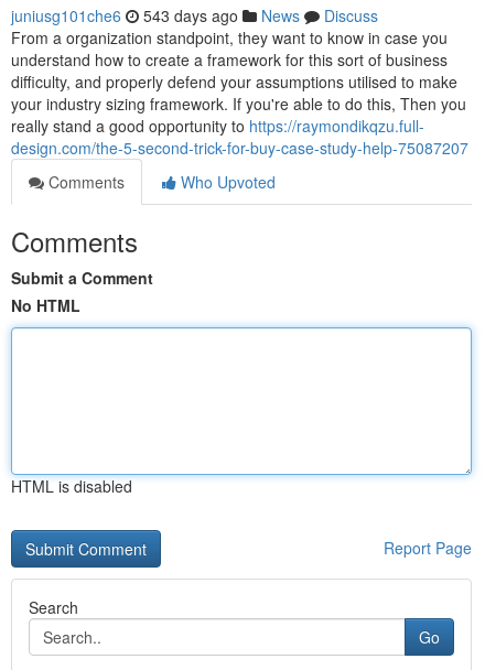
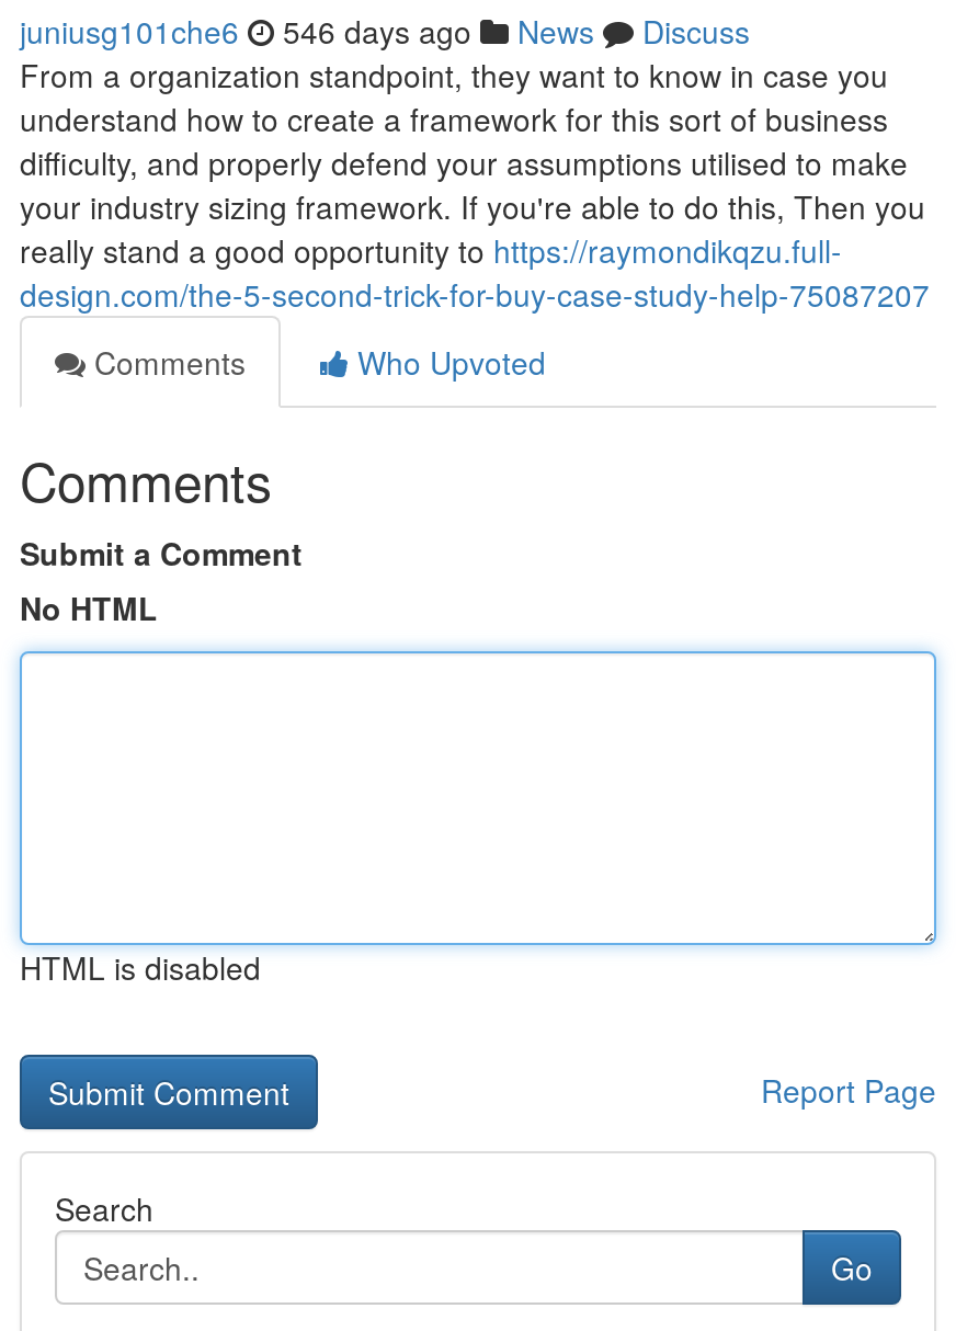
[11,4,378,26] juniusg101che6 543 days ago News Discuss -> [20,9,750,53] juniusg101che6 546 days ago News Discuss

